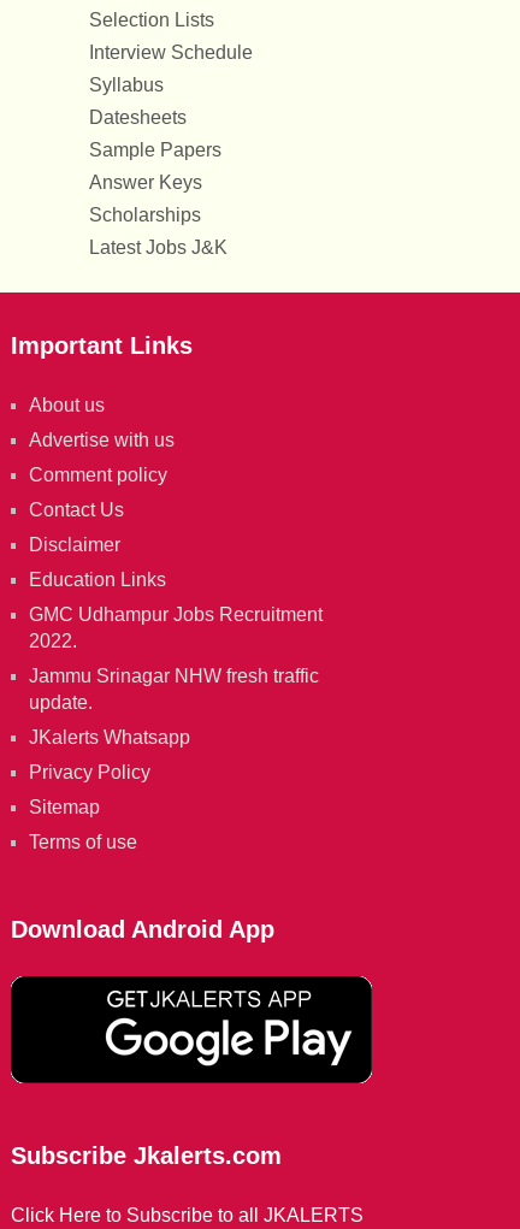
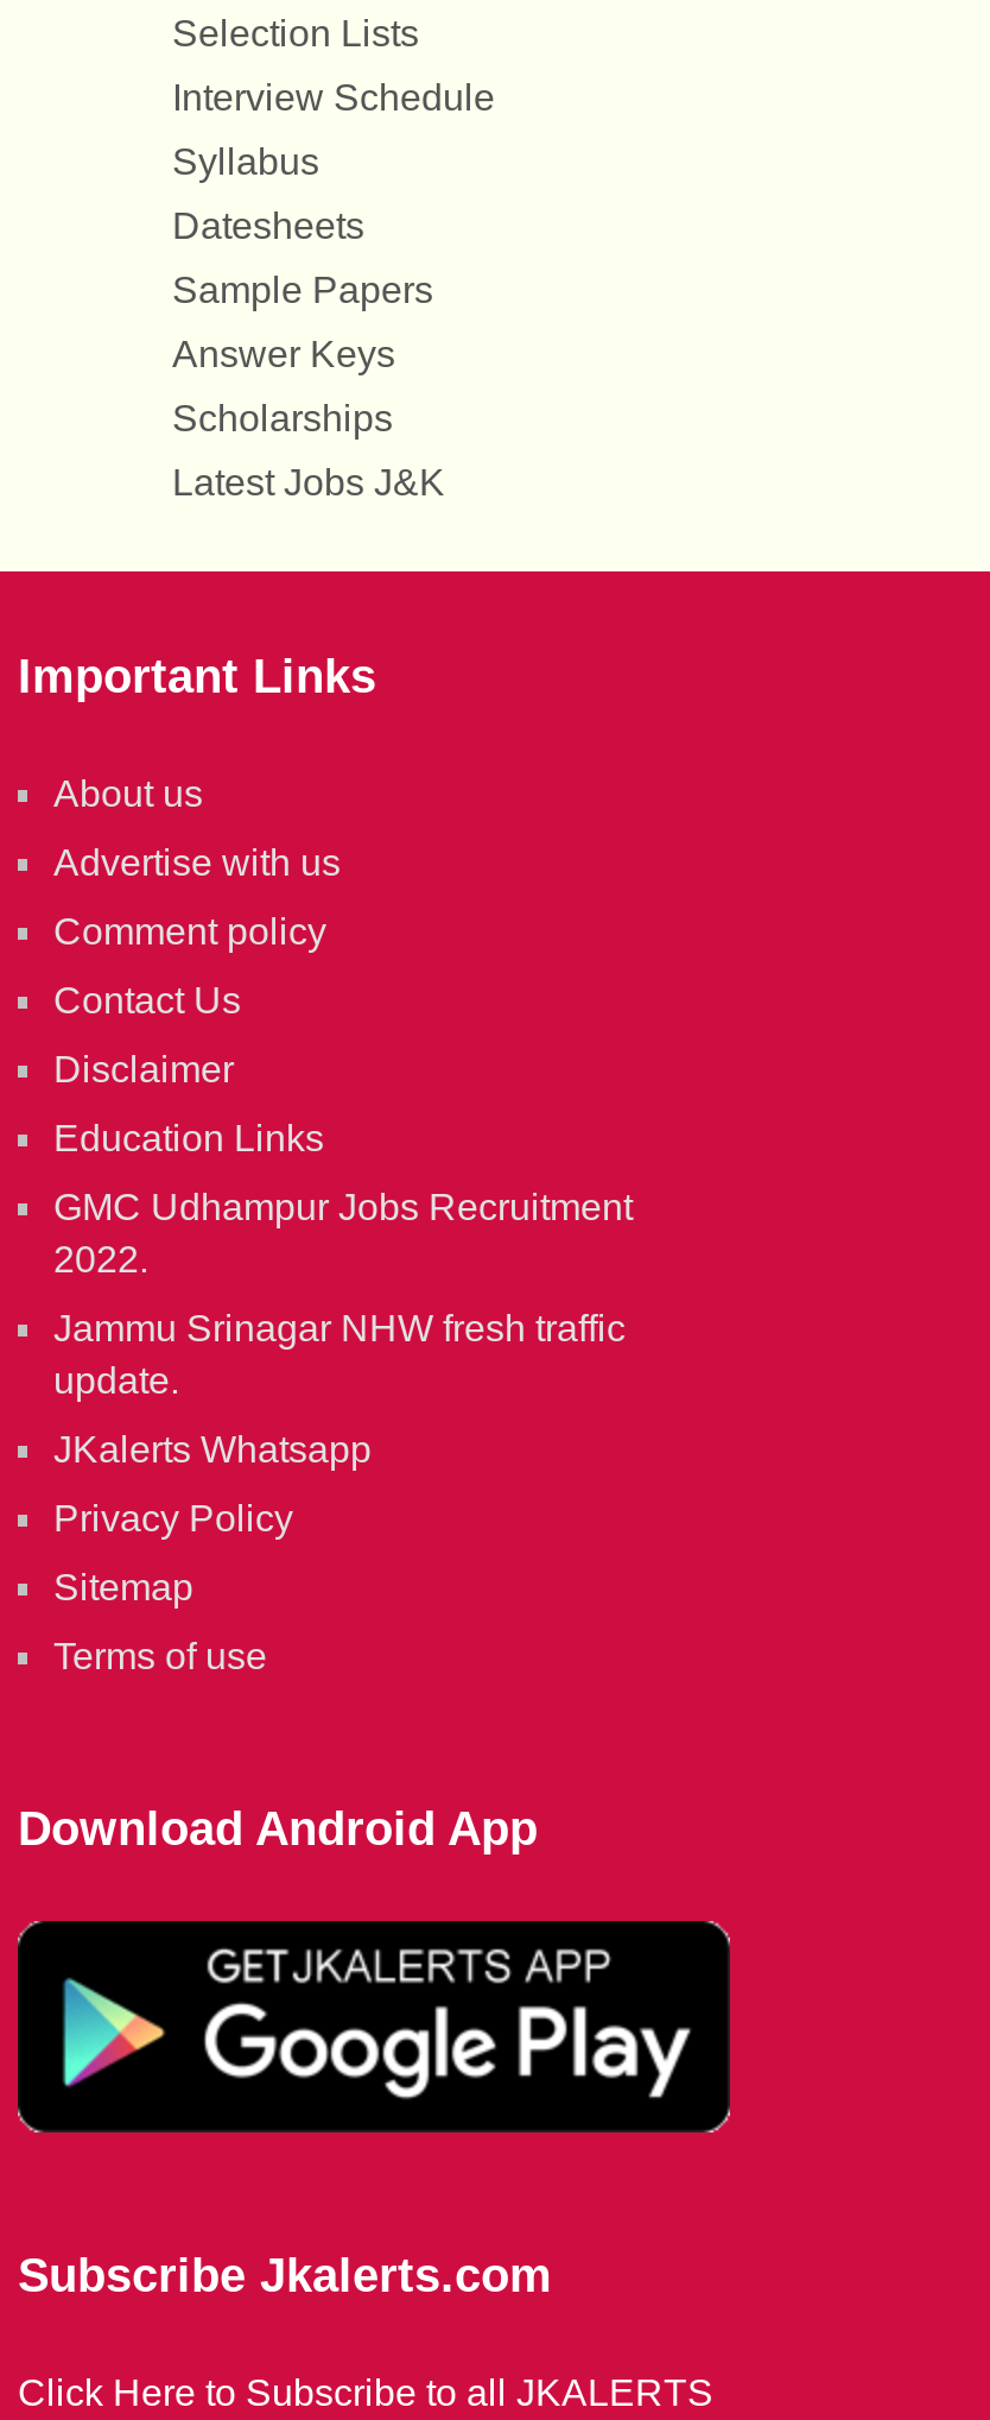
none -> [61,1976,167,2087] [image]

